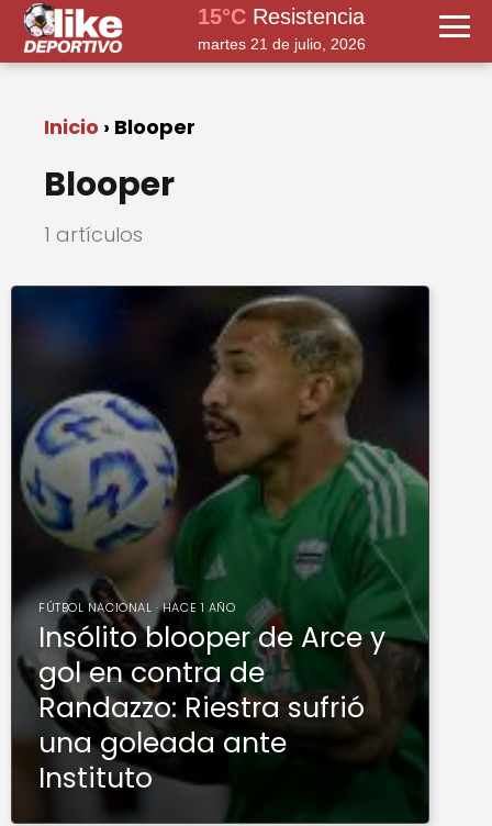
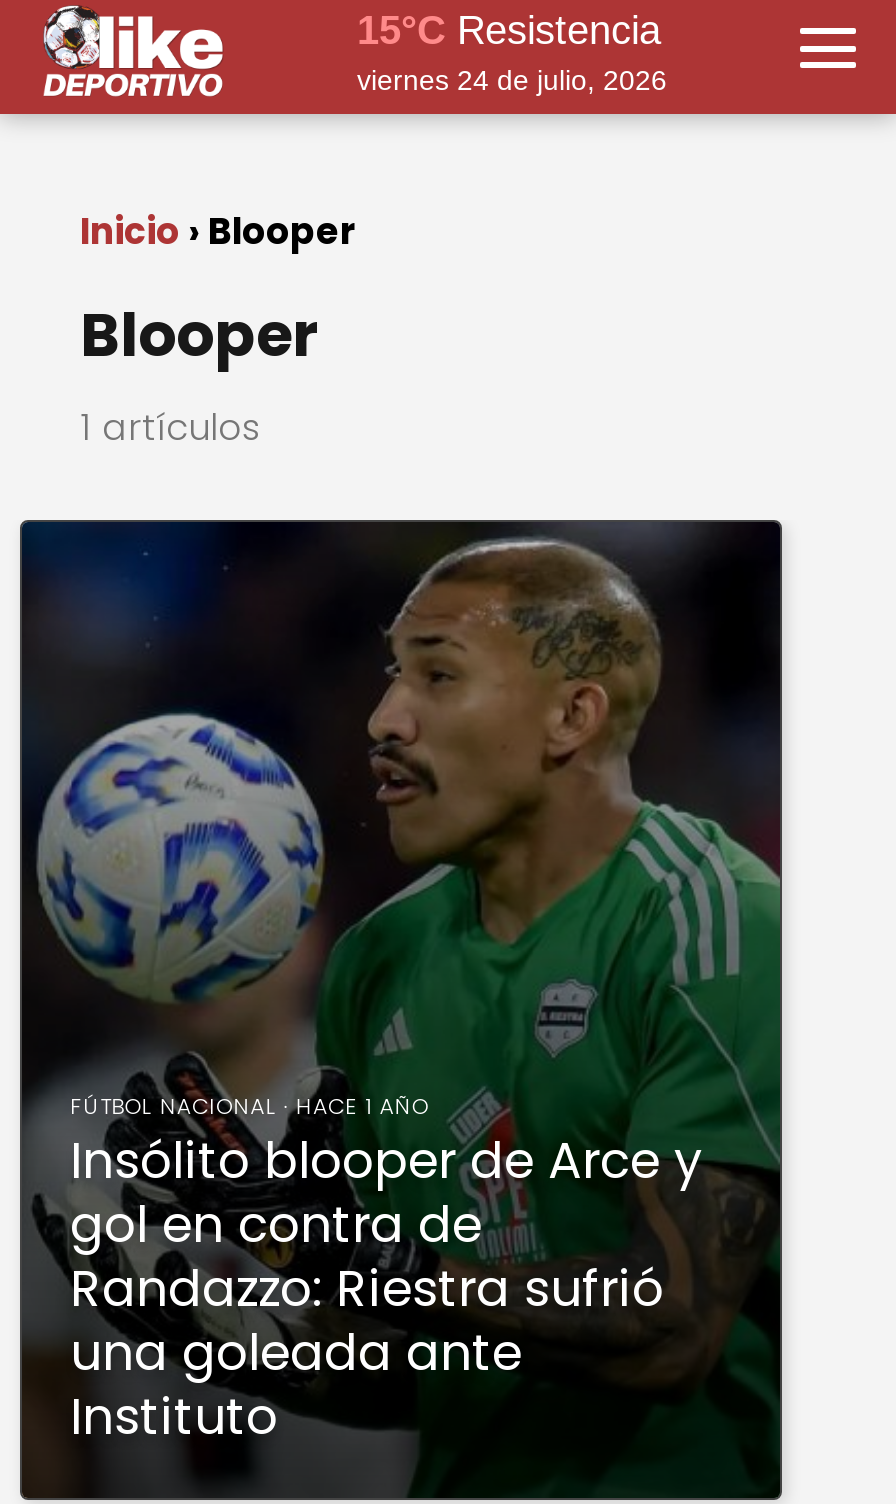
[197,35,365,53] martes 21 de julio, 2026 -> [357,65,667,97] viernes 24 de julio, 2026

